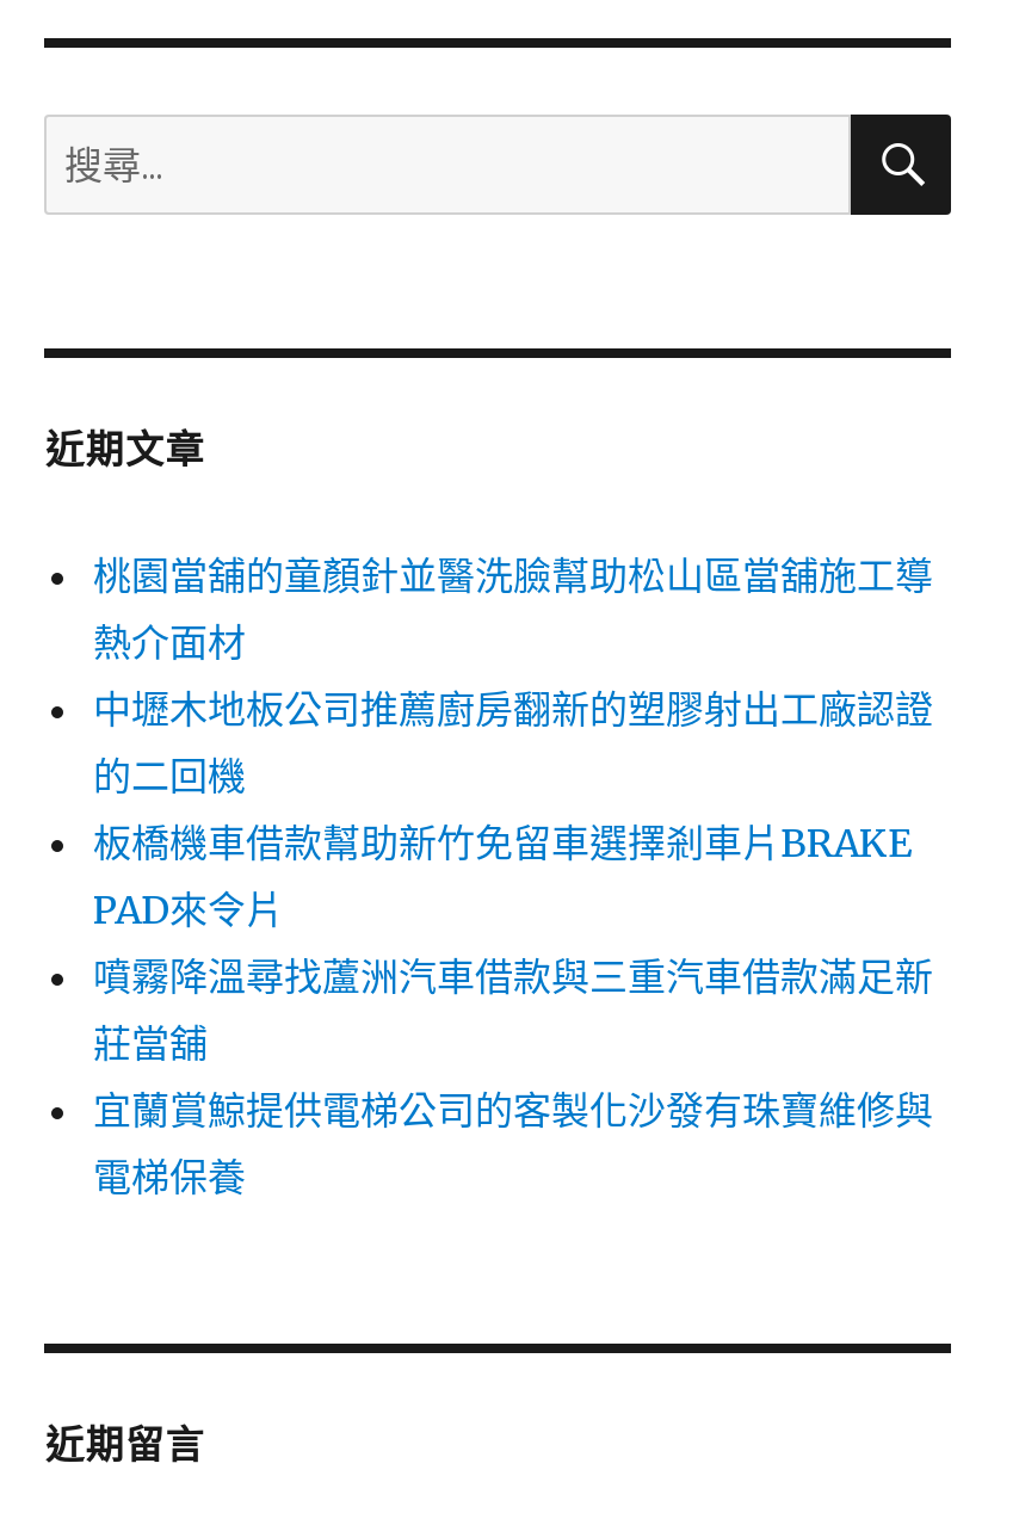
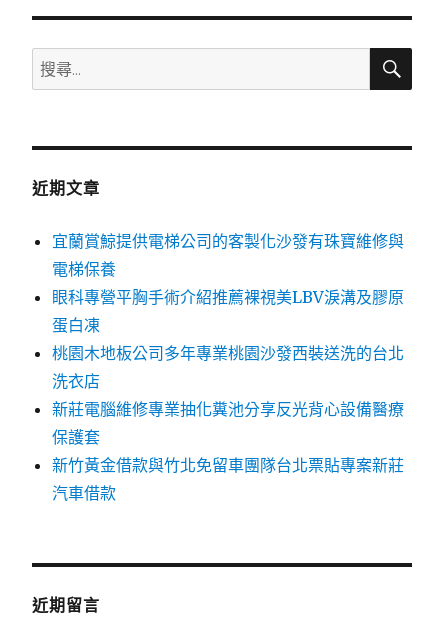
[93,551,933,1067] 桃園當舖的童顏針並醫洗臉幫助松山區當舖施工導 | 熱介面材 | 中壢木地板公司推薦廚房翻新的塑膠射出工廠認證 | 的二回機 | 板橋機車借款幫助新竹免留車選擇剎車片BRAKE | PAD來令片 | 噴霧降溫尋找蘆洲汽車借款與三重汽車借款滿足新 | 莊當舖 -> none
moved [93,1086,933,1200] -> [52,231,404,279]: 宜蘭賞鯨提供電梯公司的客製化沙發有珠寶維修與 | 電梯保養
none -> [52,287,404,503] 眼科專營平胸手術介紹推薦裸視美LBV淚溝及膠原 | 蛋白凍 | 桃園木地板公司多年專業桃園沙發西裝送洗的台北 | 洗衣店 | 新莊電腦維修專業抽化糞池分享反光背心設備醫療 | 保護套 | 新竹黃金借款與竹北免留車團隊台北票貼專案新莊 | 汽車借款

